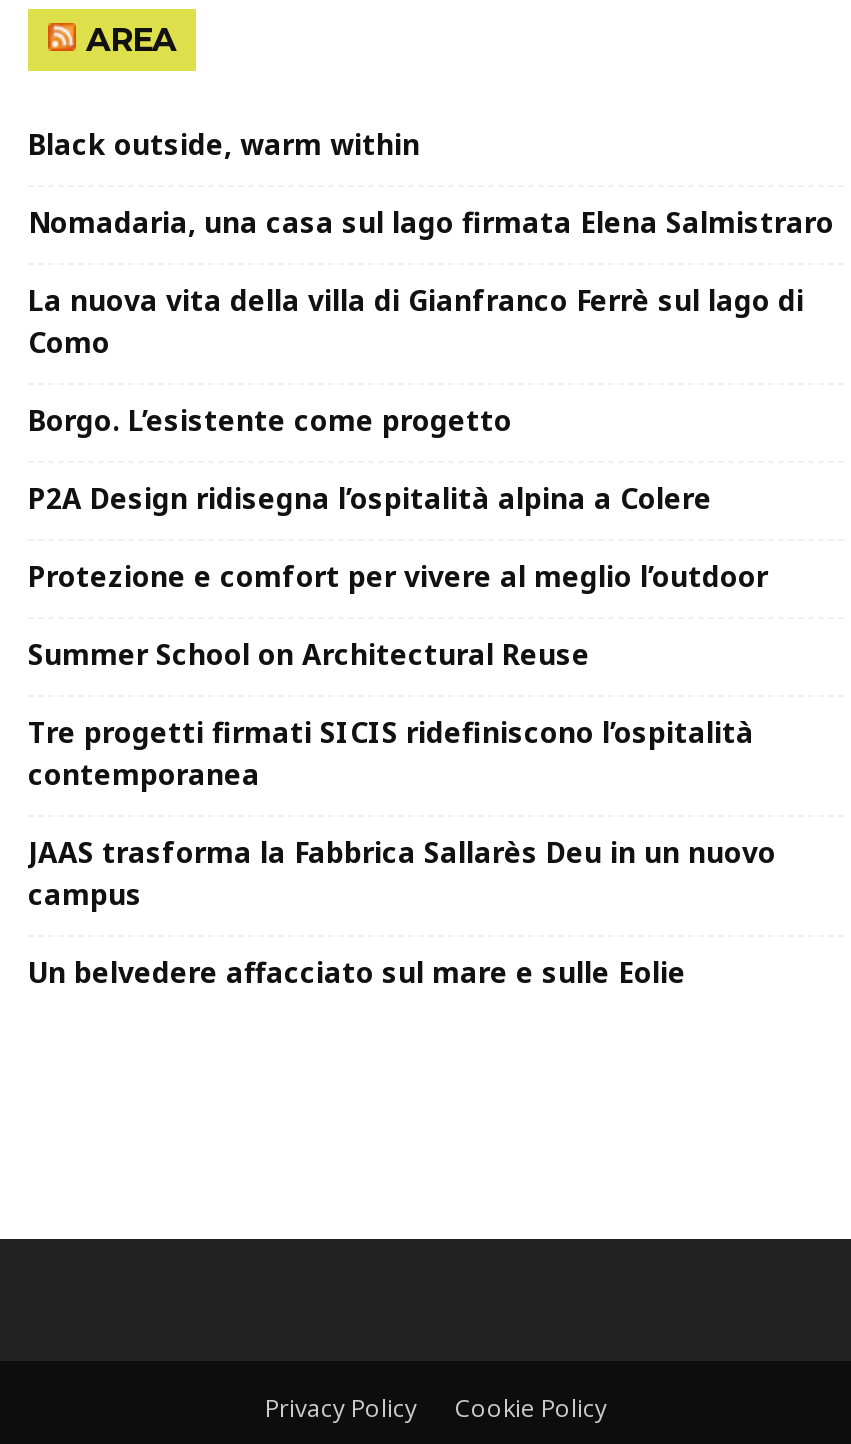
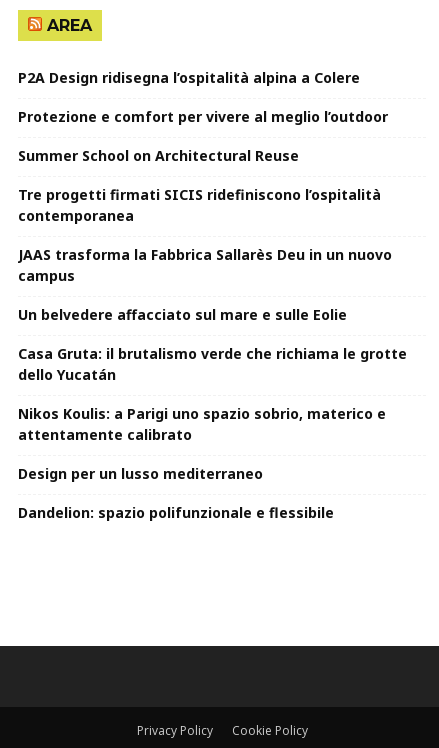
[28,126,834,440] Black outside, warm within | Nomadaria, una casa sul lago firmata Elena Salmistraro | La nuova vita della villa di Gianfranco Ferrè sul lago di | Como | Borgo. L’esistente come progetto -> none
moved [28,480,776,992] -> [18,68,392,324]: P2A Design ridisegna l’ospitalità alpina a Colere | Protezione e comfort per vivere al meglio l’outdoor | Summer School on Architectural Reuse | Tre progetti firmati SICIS ridefiniscono l’ospitalità | contemporanea | JAAS trasforma la Fabbrica Sallarès Deu in un nuovo | campus | Un belvedere affacciato sul mare e sulle Eolie
none -> [18,344,407,522] Casa Gruta: il brutalismo verde che richiama le grotte | dello Yucatán | Nikos Koulis: a Parigi uno spazio sobrio, materico e | attentamente calibrato | Design per un lusso mediterraneo | Dandelion: spazio polifunzionale e flessibile

